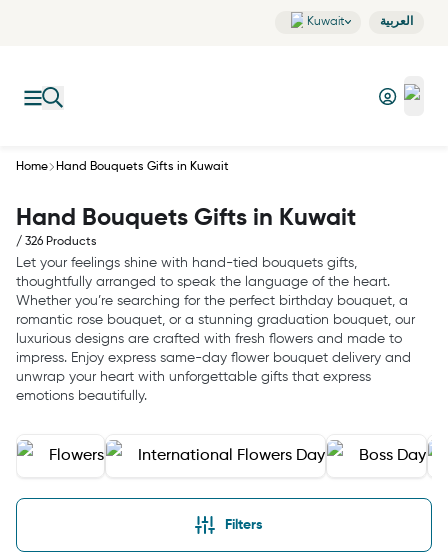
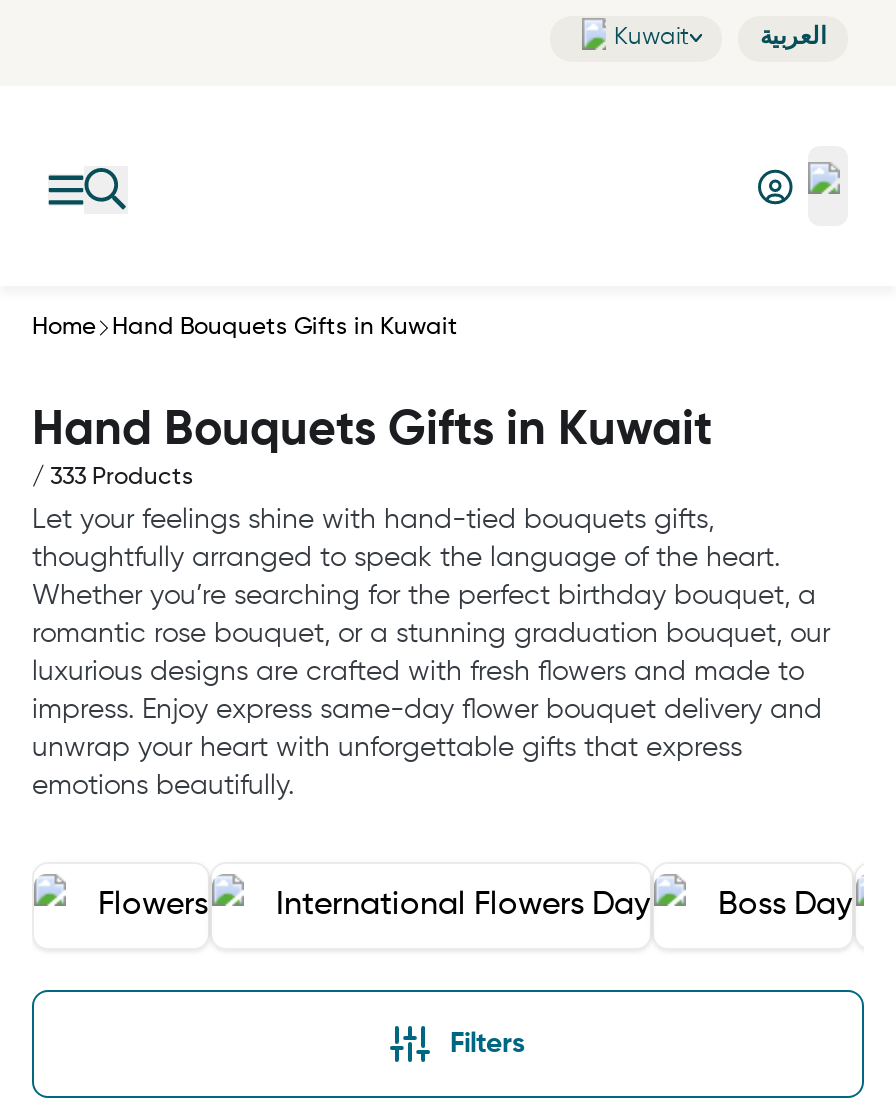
[16,236,97,248] / 326 Products -> [32,466,194,490] / 333 Products

